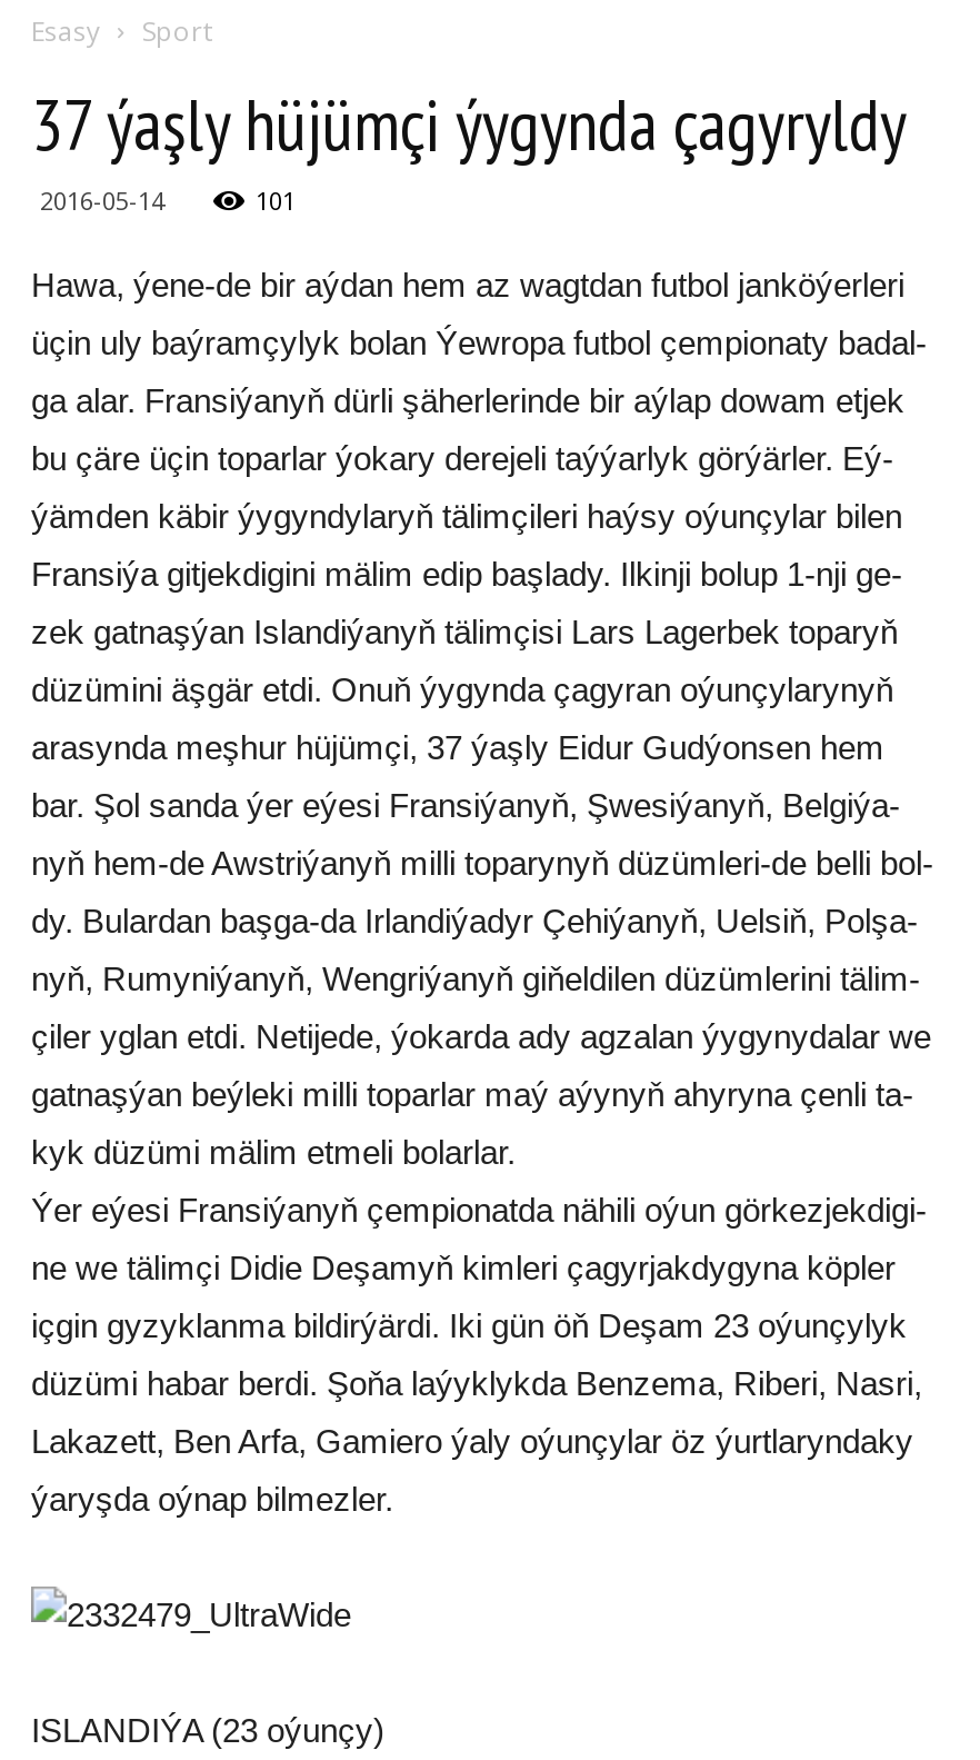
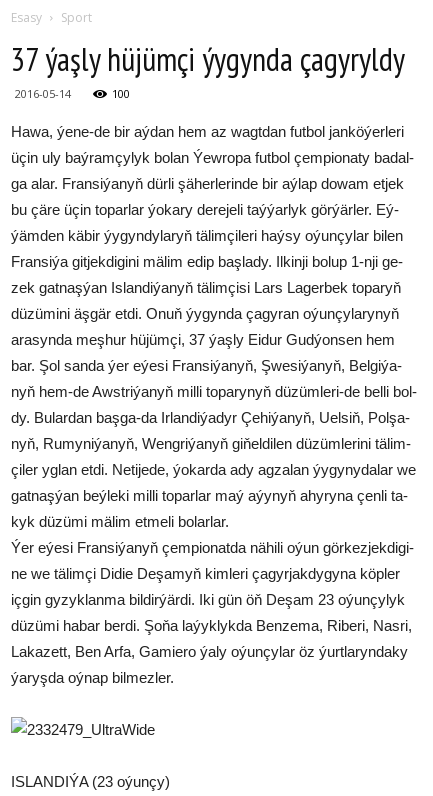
[256,183,296,217] 101 -> [112,86,130,101] 100

